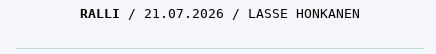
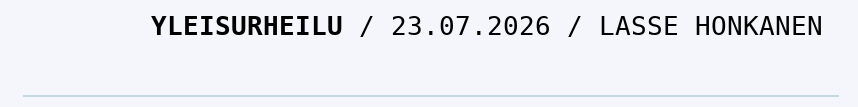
[80,6,224,21] RALLI | 21.07.2026 -> [151,11,551,41] YLEISURHEILU | 23.07.2026

